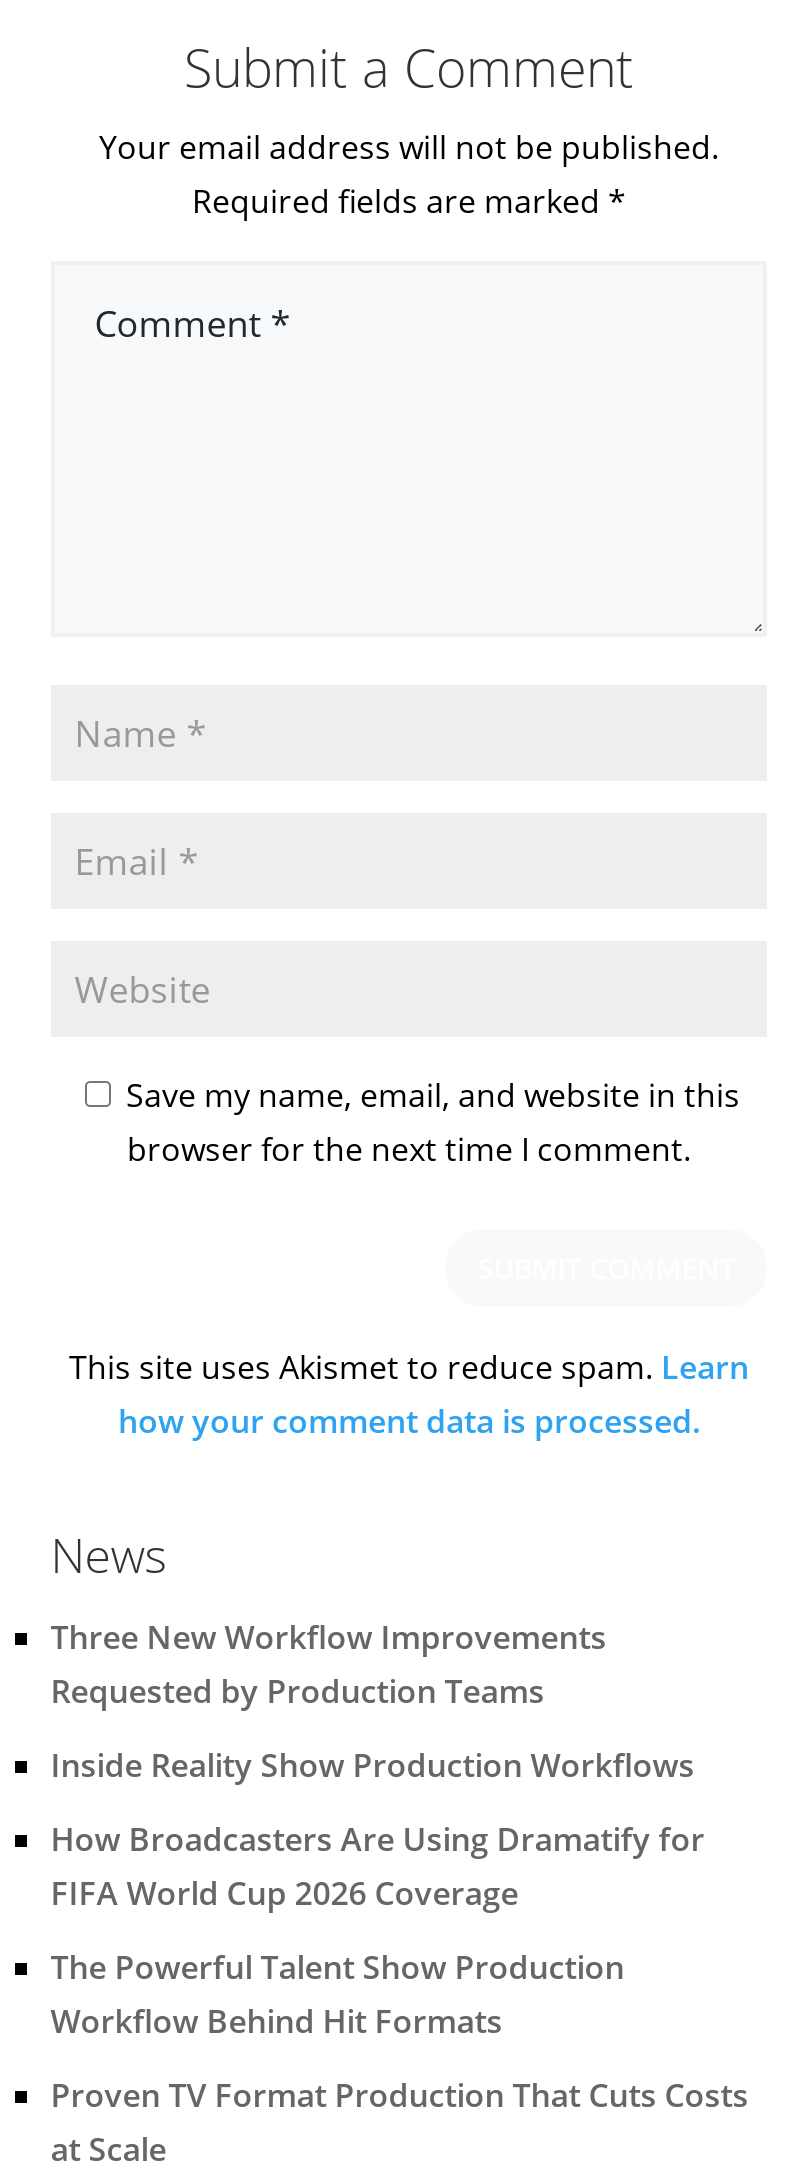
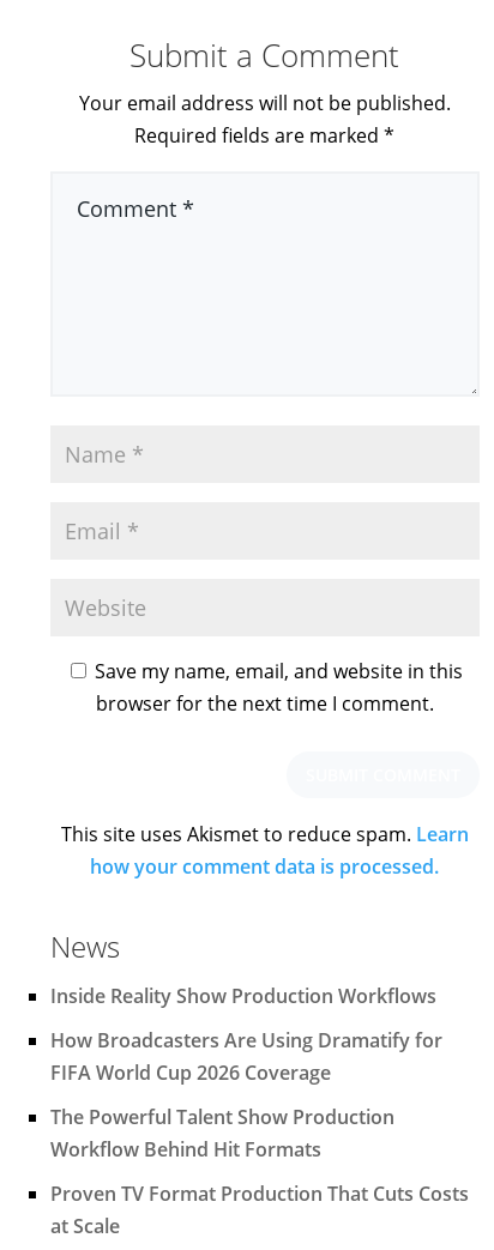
[51,1616,607,1714] Three New Workflow Improvements | Requested by Production Teams -> none

